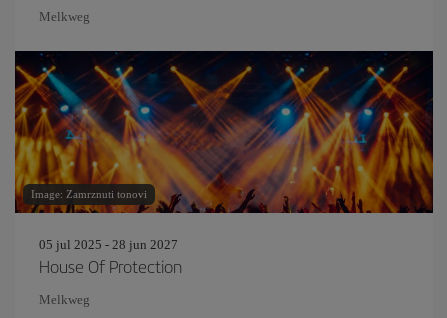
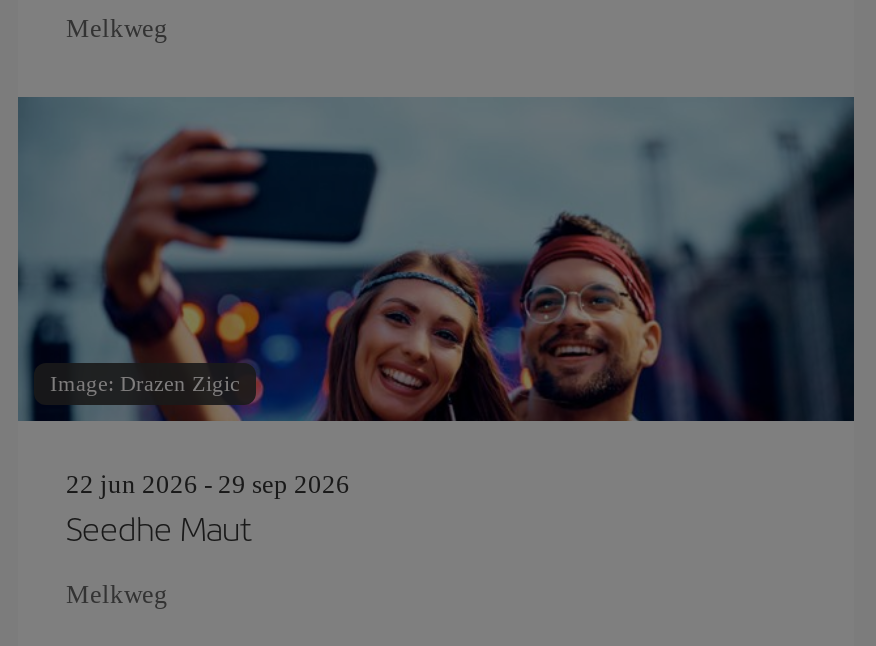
[14,50,434,214] [image] | Image: Zamrznuti tonovi -> [16,97,856,423] [image] | Image: Drazen Zigic
[39,237,182,278] 05 jul 2025 - 28 jun 2027 | House Of Protection -> [66,469,350,551] 22 jun 2026 - 29 sep 2026 | Seedhe Maut

